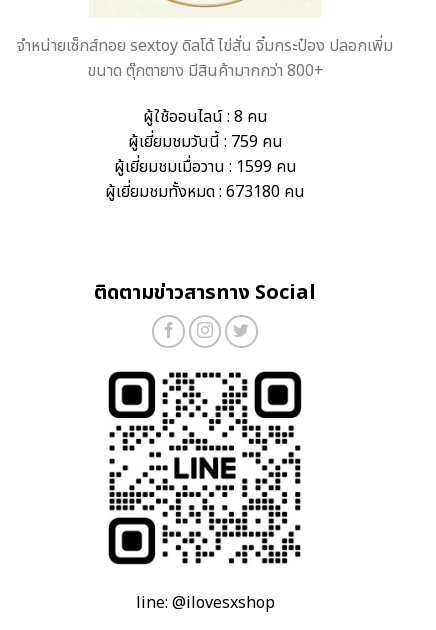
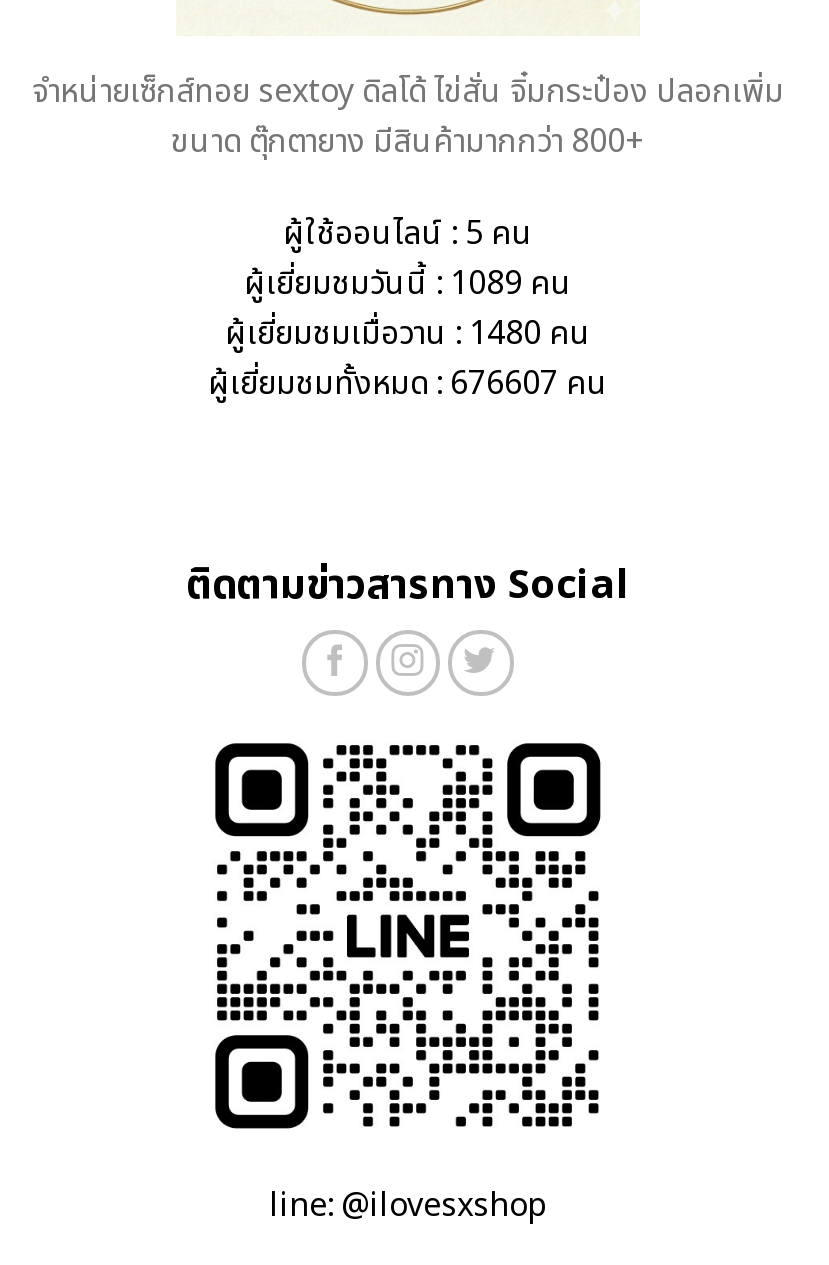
[142,105,267,129] ผู้ใช้ออนไลน์ : 8 คน -> [283,209,533,257] ผู้ใช้ออนไลน์ : 5 คน
[127,130,282,154] ผู้เยี่ยมชมวันนี้ : 759 คน -> [244,259,572,307] ผู้เยี่ยมชมวันนี้ : 1089 คน
[113,155,296,179] ผู้เยี่ยมชมเมื่อวาน : 1599 คน -> [225,309,591,357] ผู้เยี่ยมชมเมื่อวาน : 1480 คน
[105,180,305,204] ผู้เยี่ยมชมทั้งหมด : 673180 คน -> [208,359,608,407] ผู้เยี่ยมชมทั้งหมด : 676607 คน

